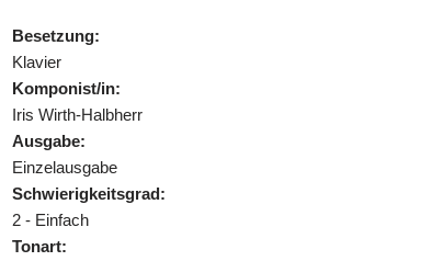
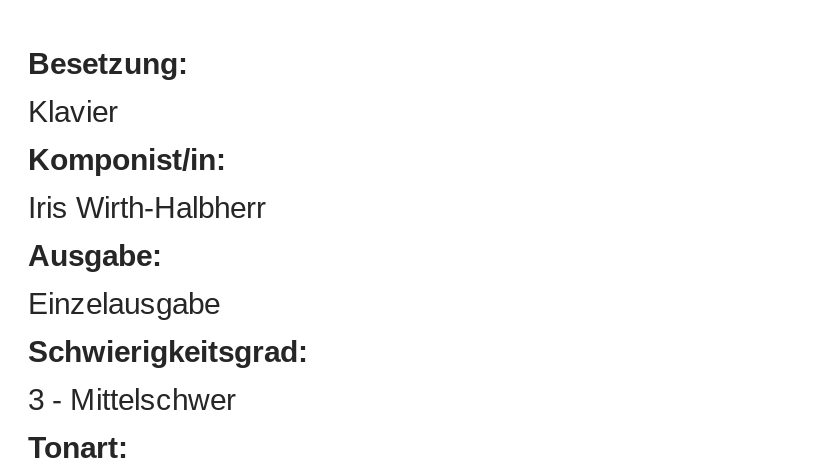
[12,210,89,229] 2 - Einfach -> [28,381,236,415] 3 - Mittelschwer

